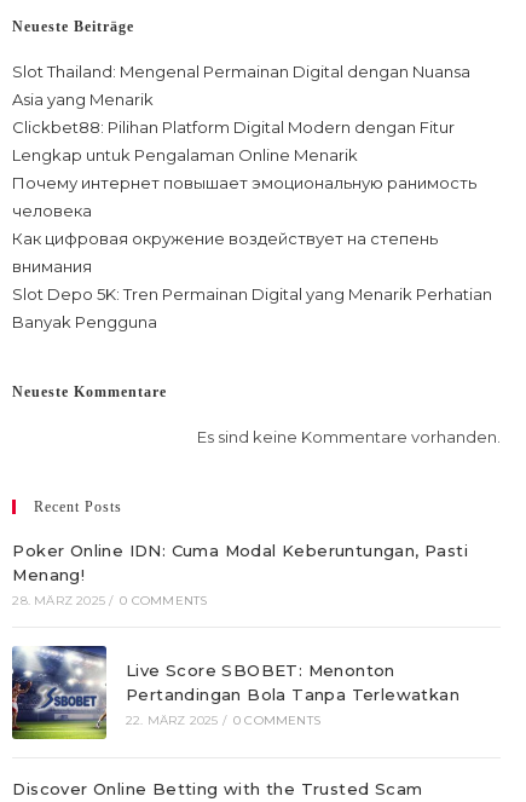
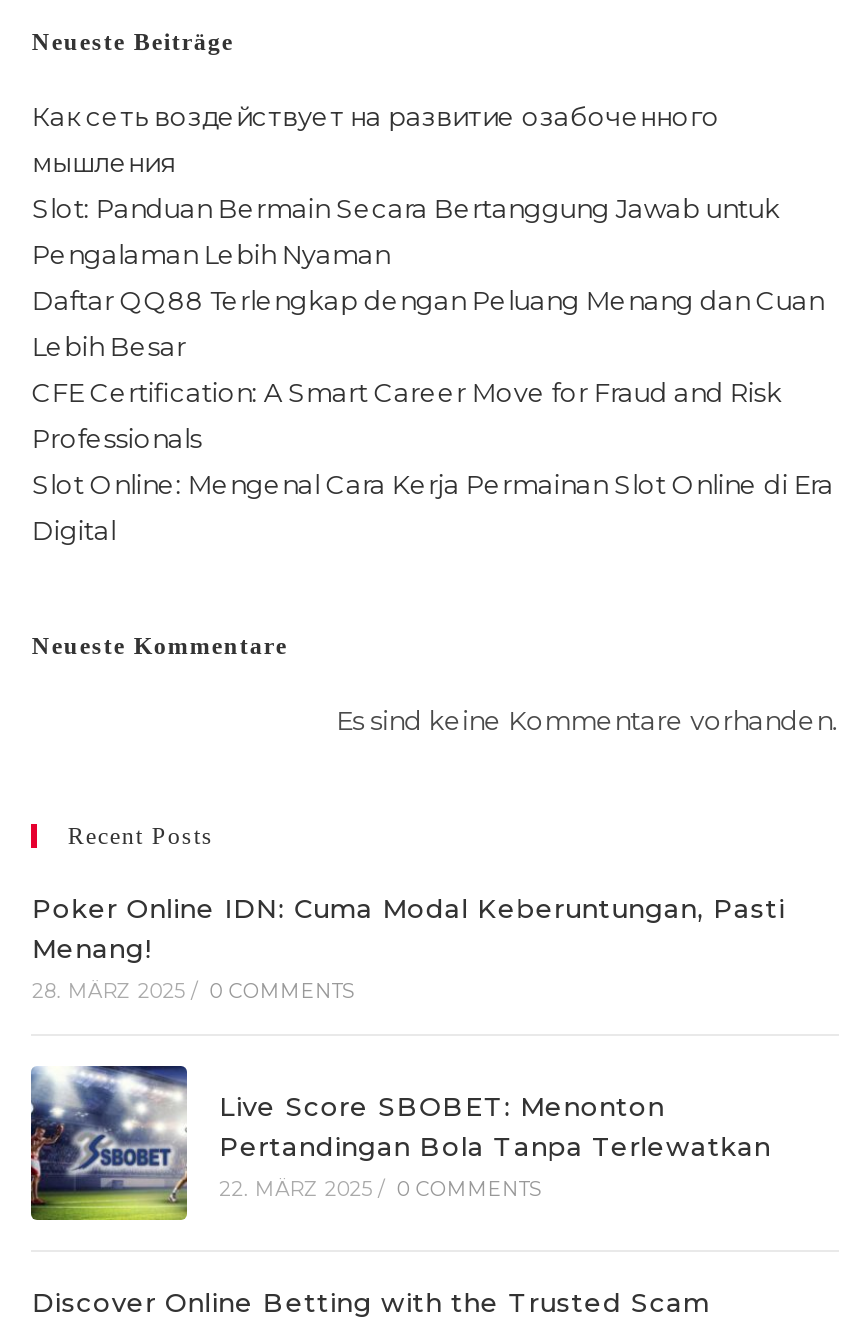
[13,62,493,331] Slot Thailand: Mengenal Permainan Digital dengan Nuansa | Asia yang Menarik | Clickbet88: Pilihan Platform Digital Modern dengan Fitur | Lengkap untuk Pengalaman Online Menarik | Почему интернет повышает эмоциональную ранимость | человека | Как цифровая окружение воздействует на степень | внимания | Slot Depo 5K: Tren Permainan Digital yang Menarik Perhatian | Banyak Pengguna -> [32,100,834,546] Как сеть воздействует на развитие озабоченного | мышления | Slot: Panduan Bermain Secara Bertanggung Jawab untuk | Pengalaman Lebih Nyaman | Daftar QQ88 Terlengkap dengan Peluang Menang dan Cuan | Lebih Besar | CFE Certification: A Smart Career Move for Fraud and Risk | Professionals | Slot Online: Mengenal Cara Kerja Permainan Slot Online di Era | Digital

